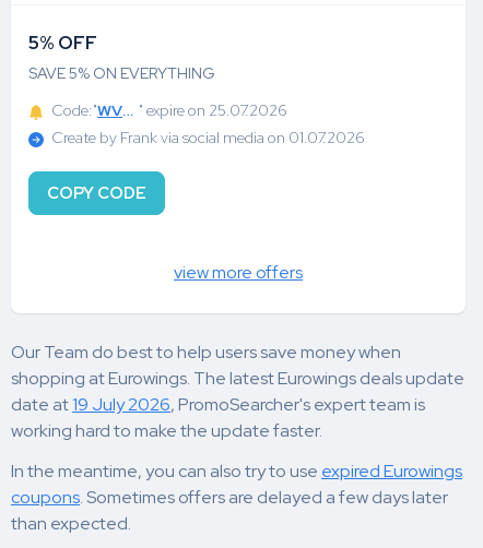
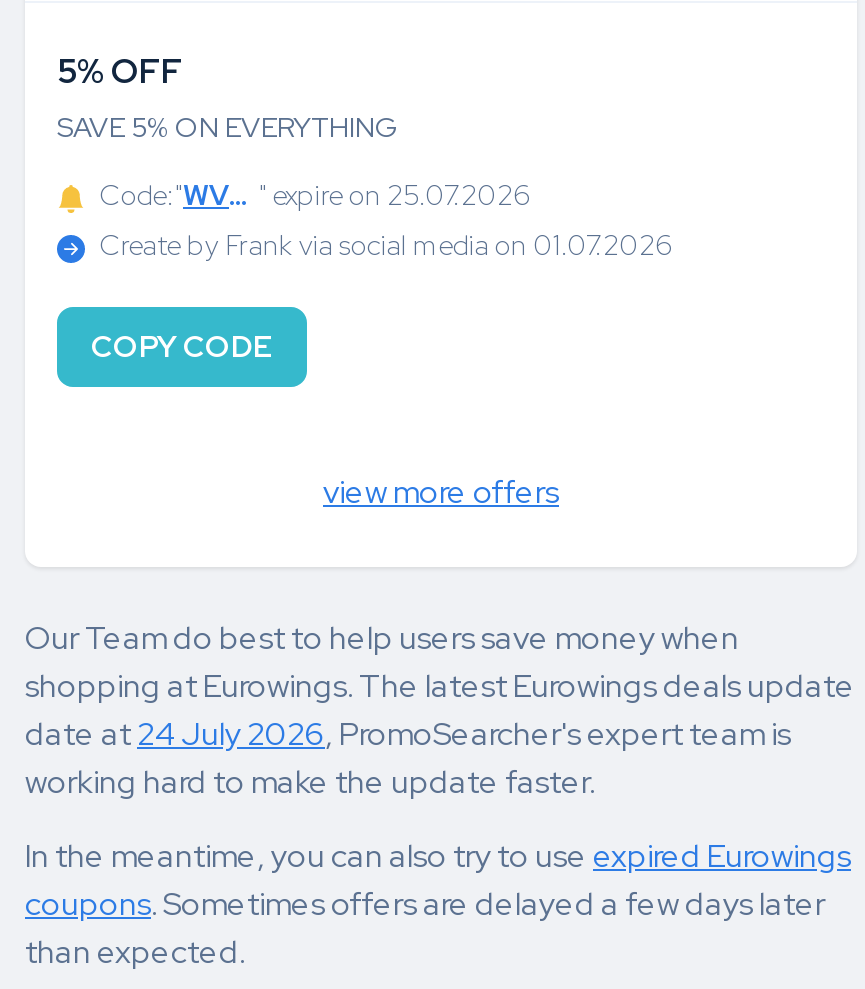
[11,393,425,416] date at 19 July 2026, PromoSearcher's expert team is -> [25,713,791,755] date at 24 July 2026, PromoSearcher's expert team is

